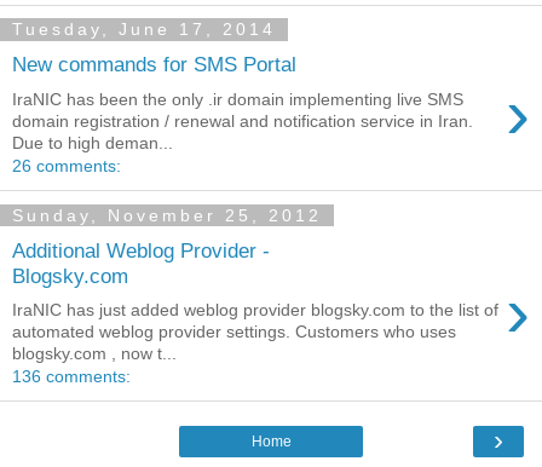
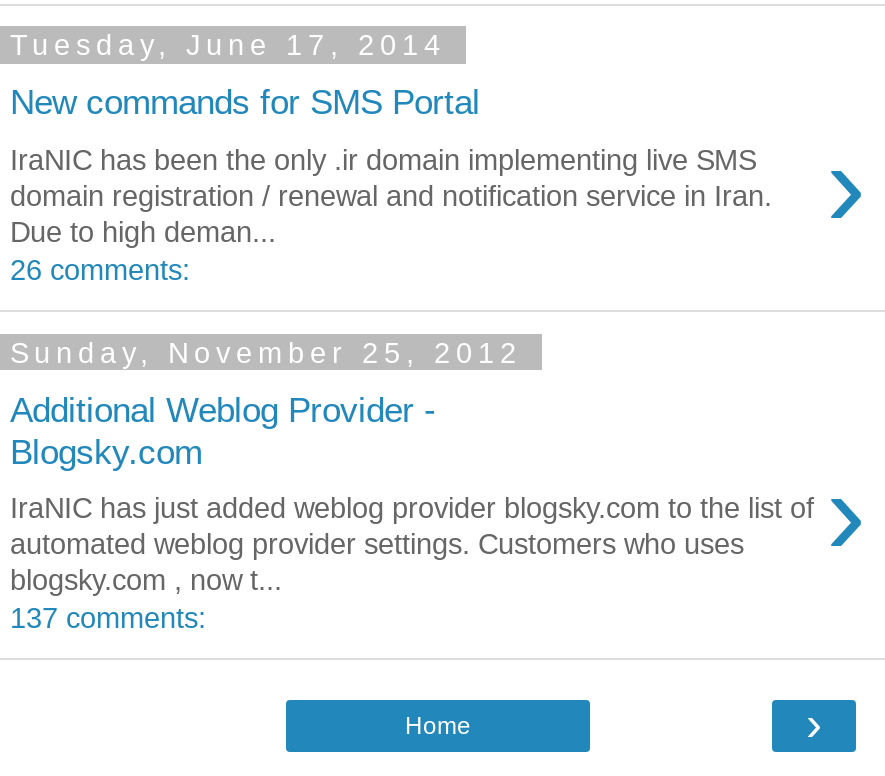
[12,367,131,386] 136 comments: -> [10,602,206,634] 137 comments:

